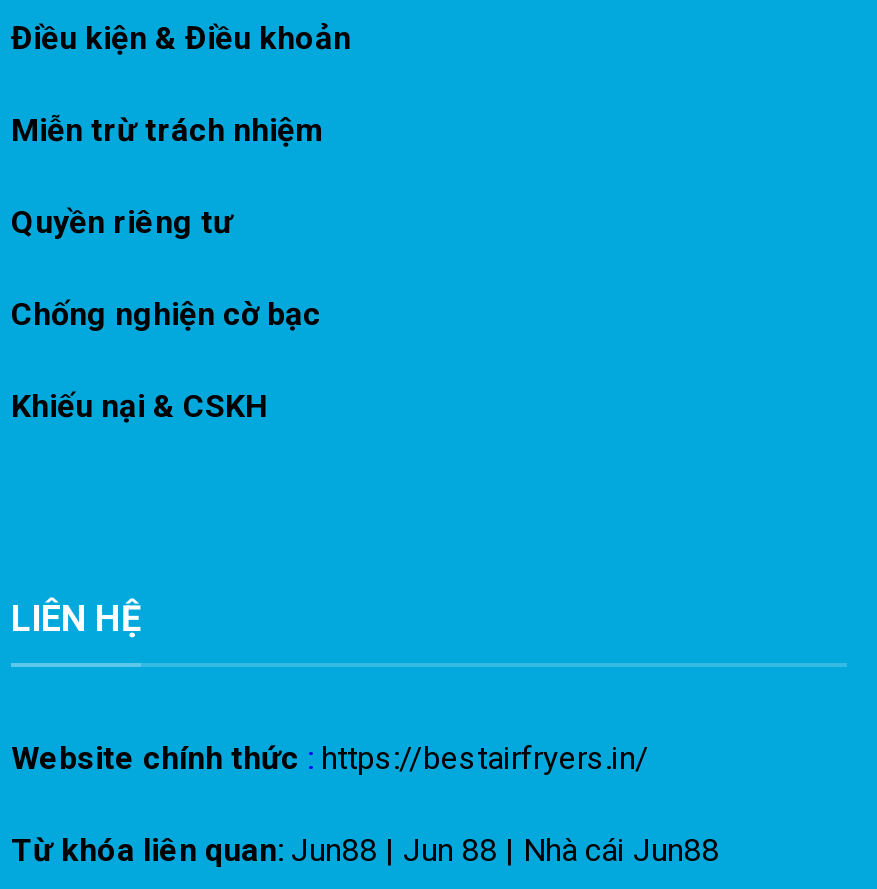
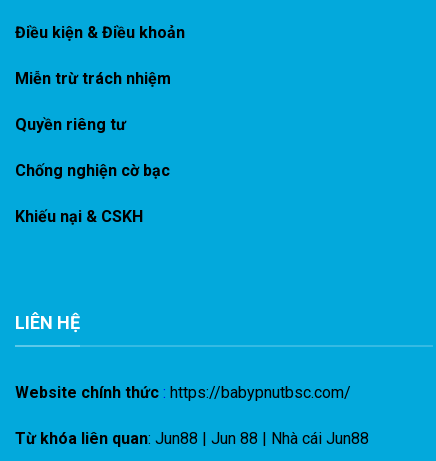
[11,739,649,777] Website chính thức: https://bestairfryers.in/ -> [15,383,351,402] Website chính thức: https://babypnutbsc.com/

